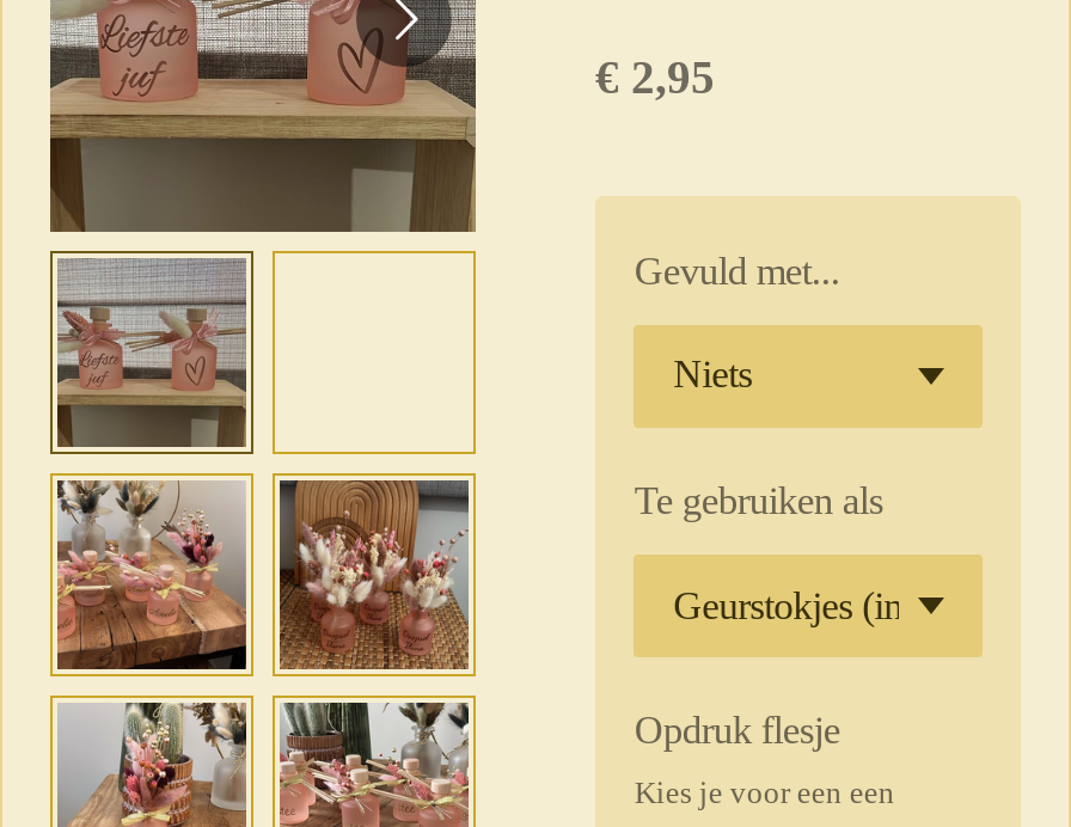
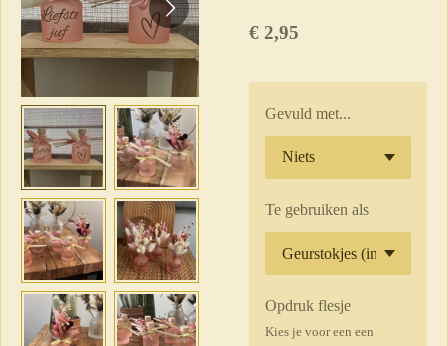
none -> [116,107,197,188] [image]

